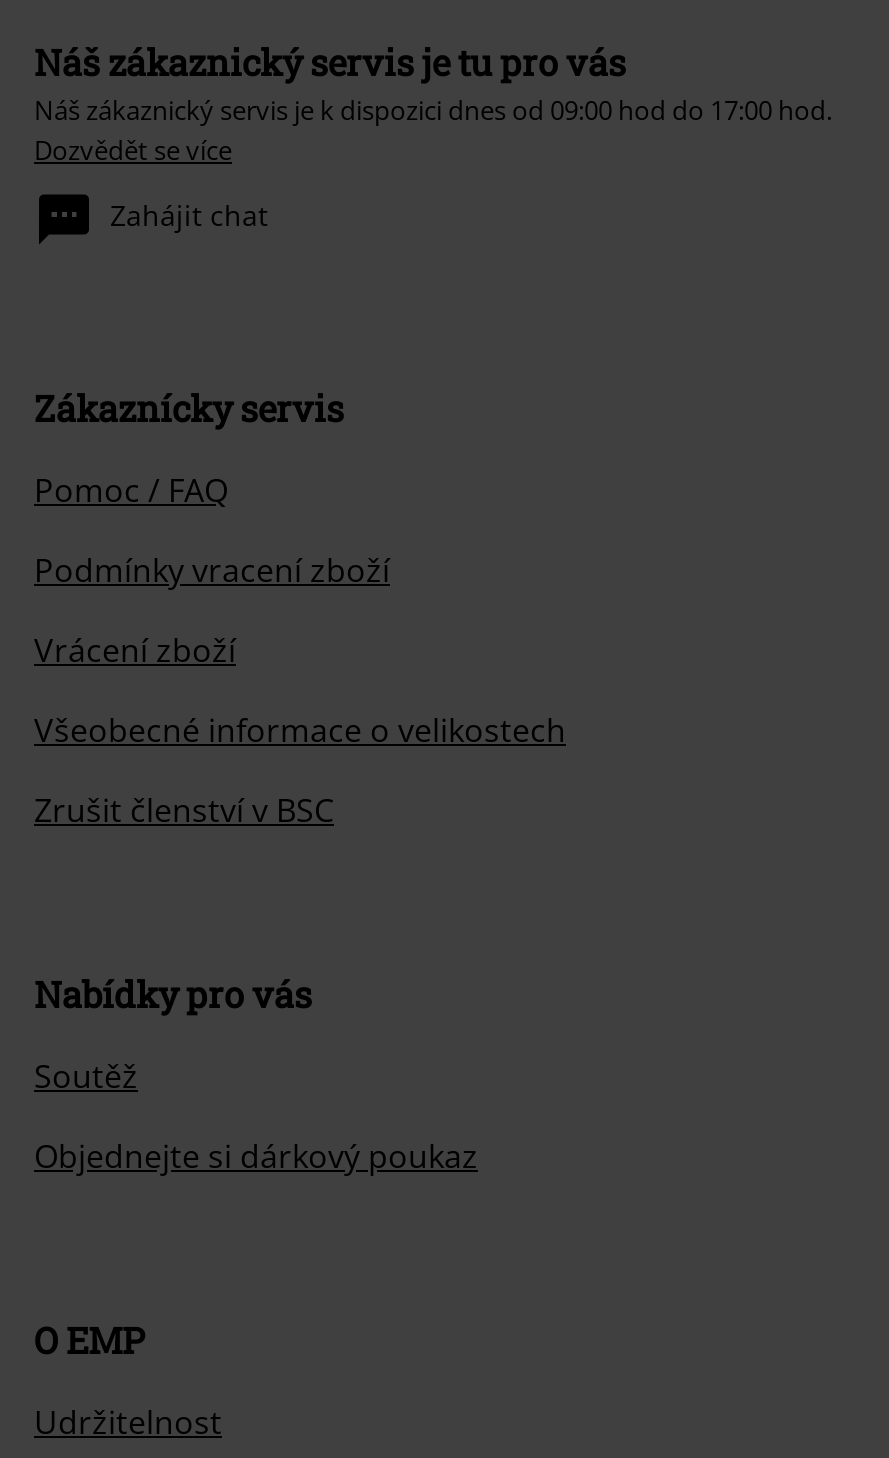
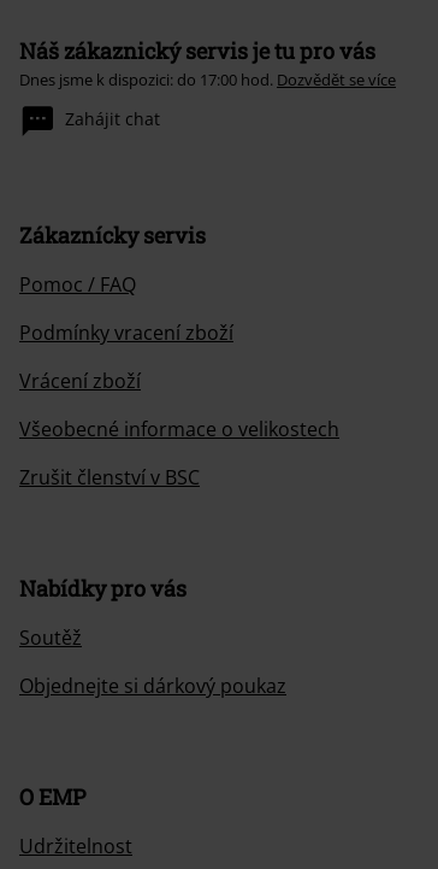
[34,91,832,167] Náš zákaznický servis je k dispozici dnes od 09:00 hod do 17:00 hod. | Dozvědět se více -> [19,68,396,90] Dnes jsme k dispozici: do 17:00 hod. Dozvědět se více

